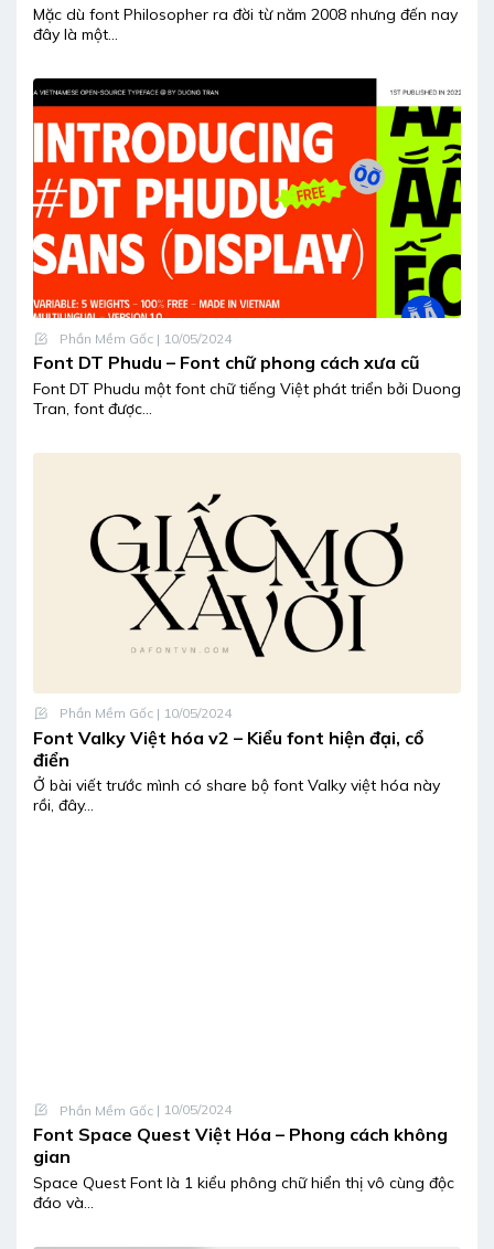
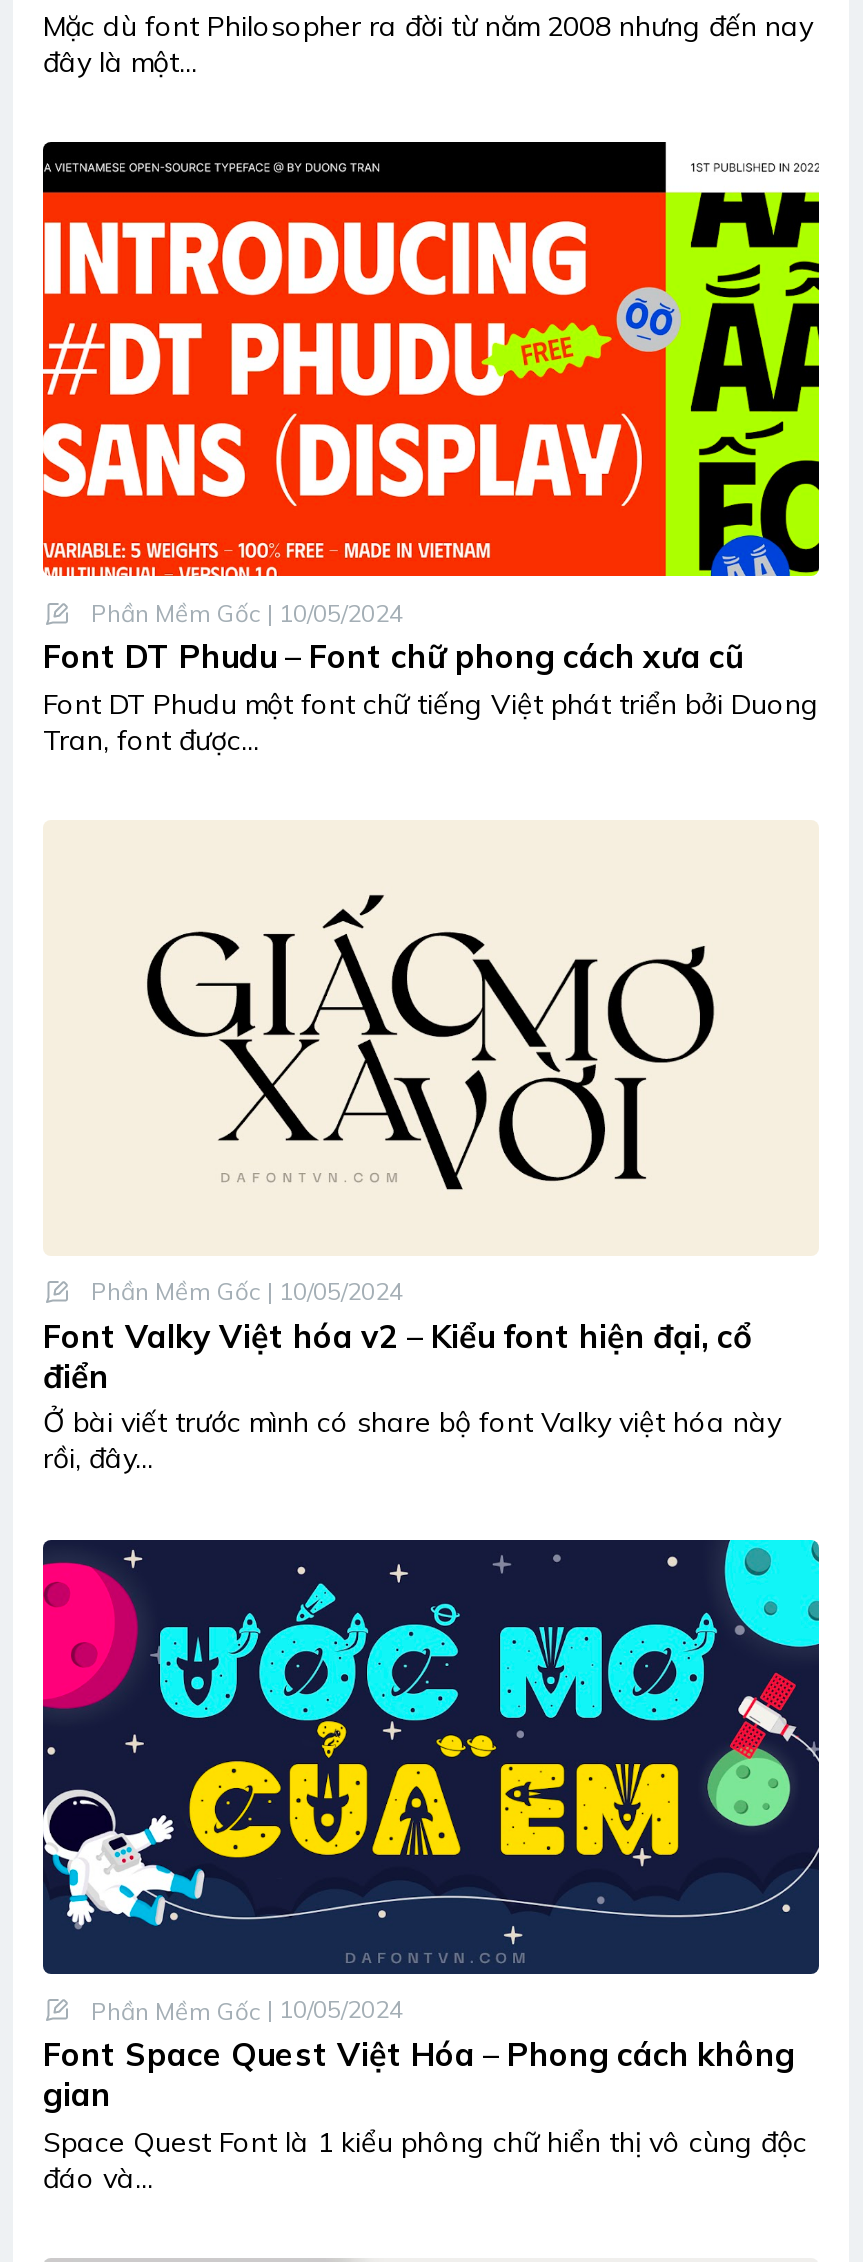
none -> [41,1538,821,1976] [image]

